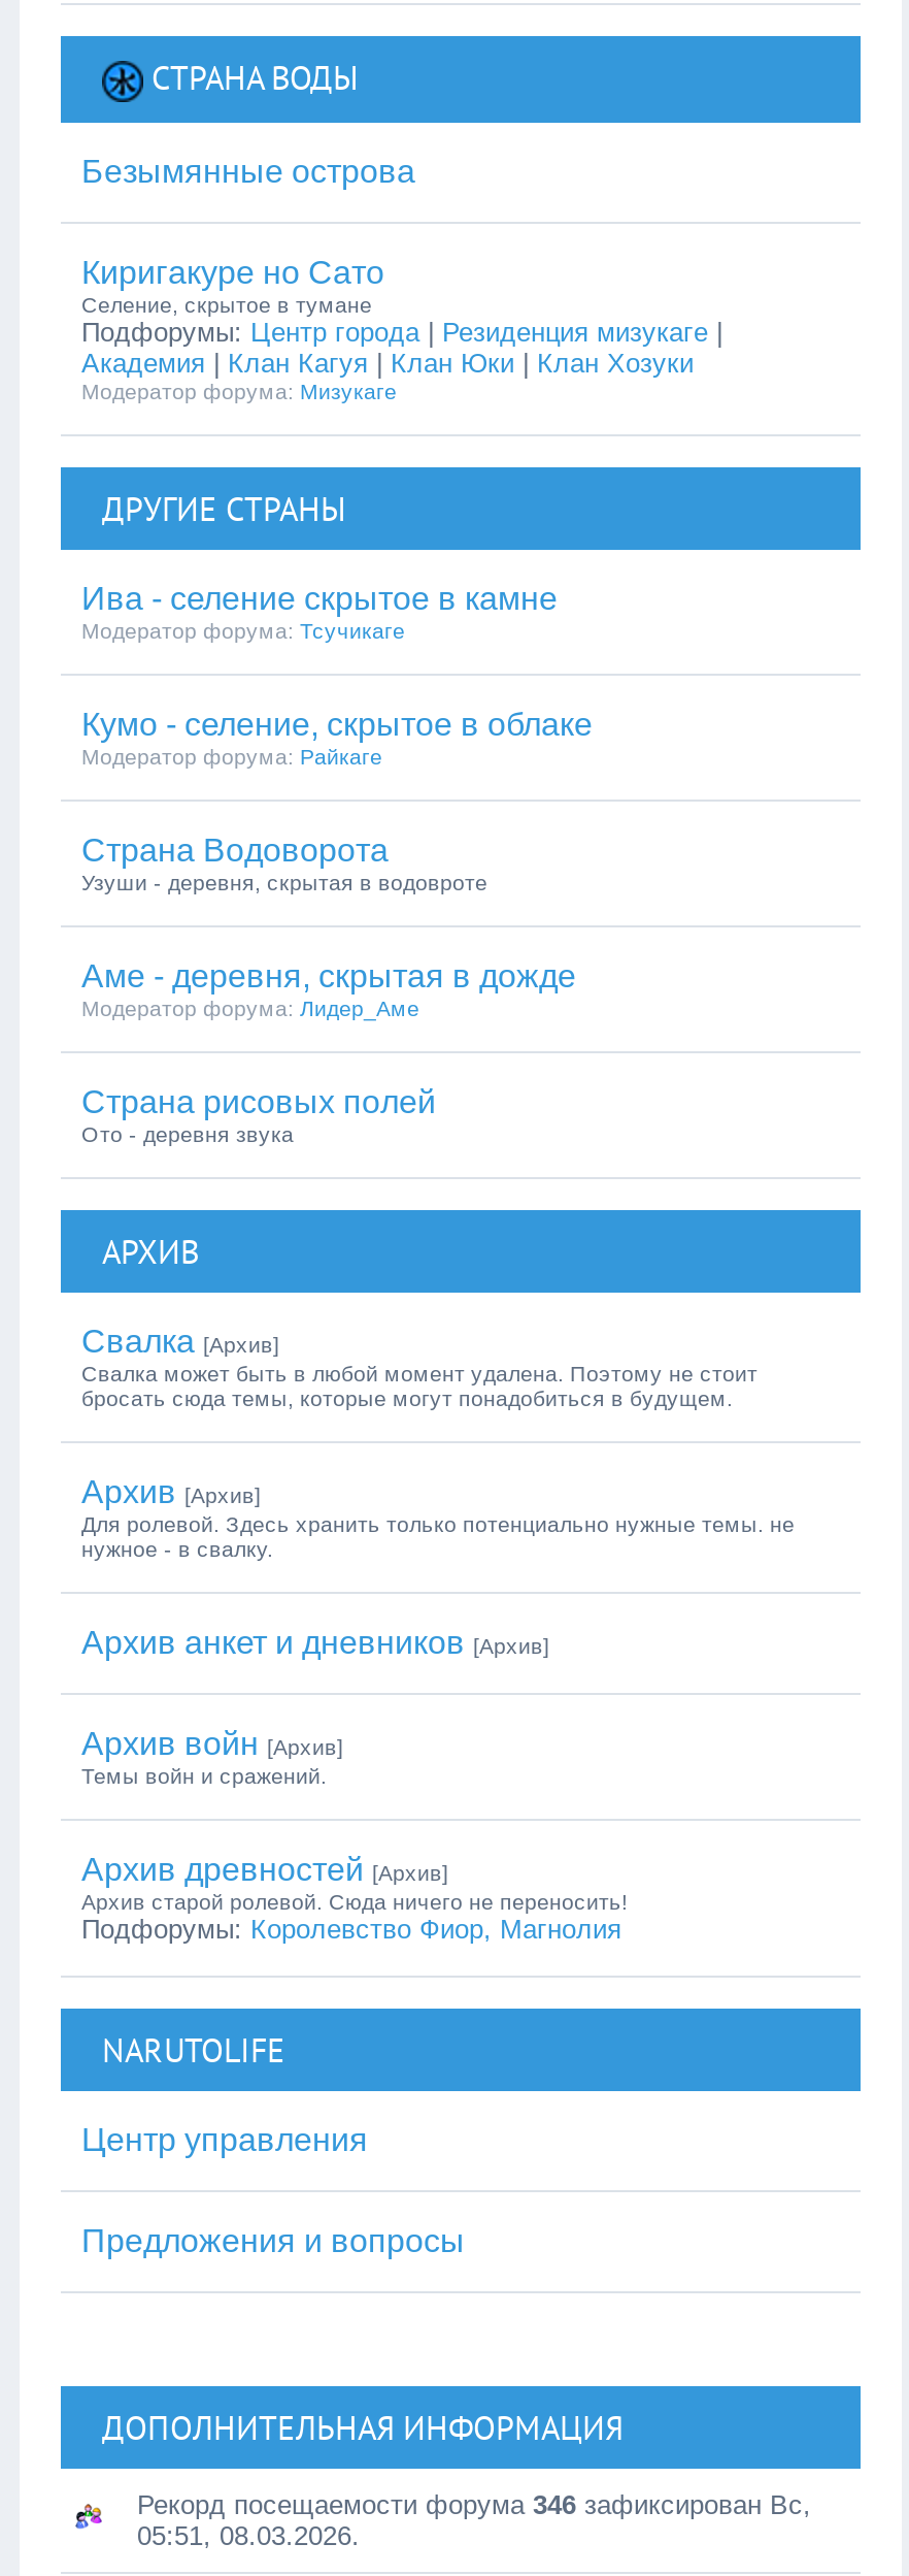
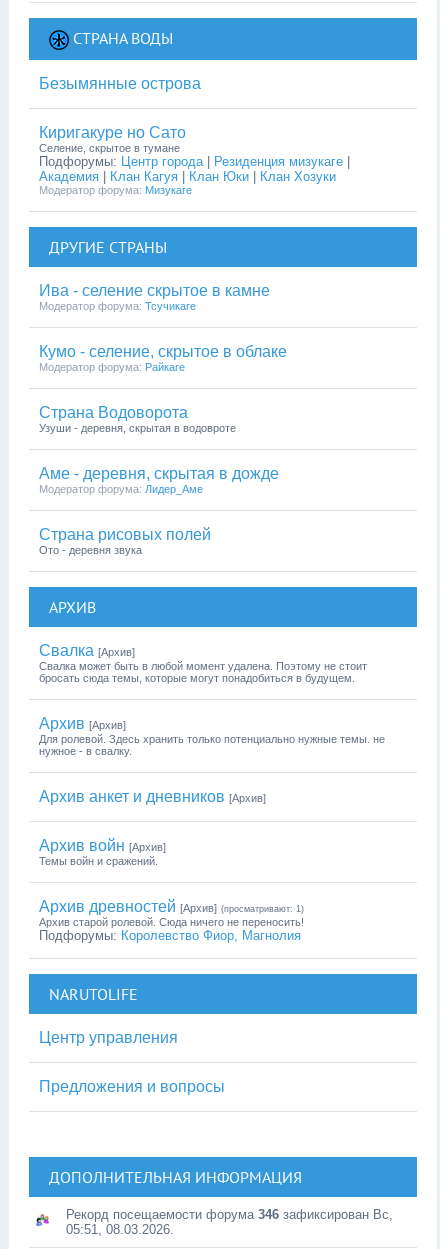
[81,1852,448,1887] Архив древностей [Архив] -> [39,898,304,915] Архив древностей [Архив] (просматривают: 1)

